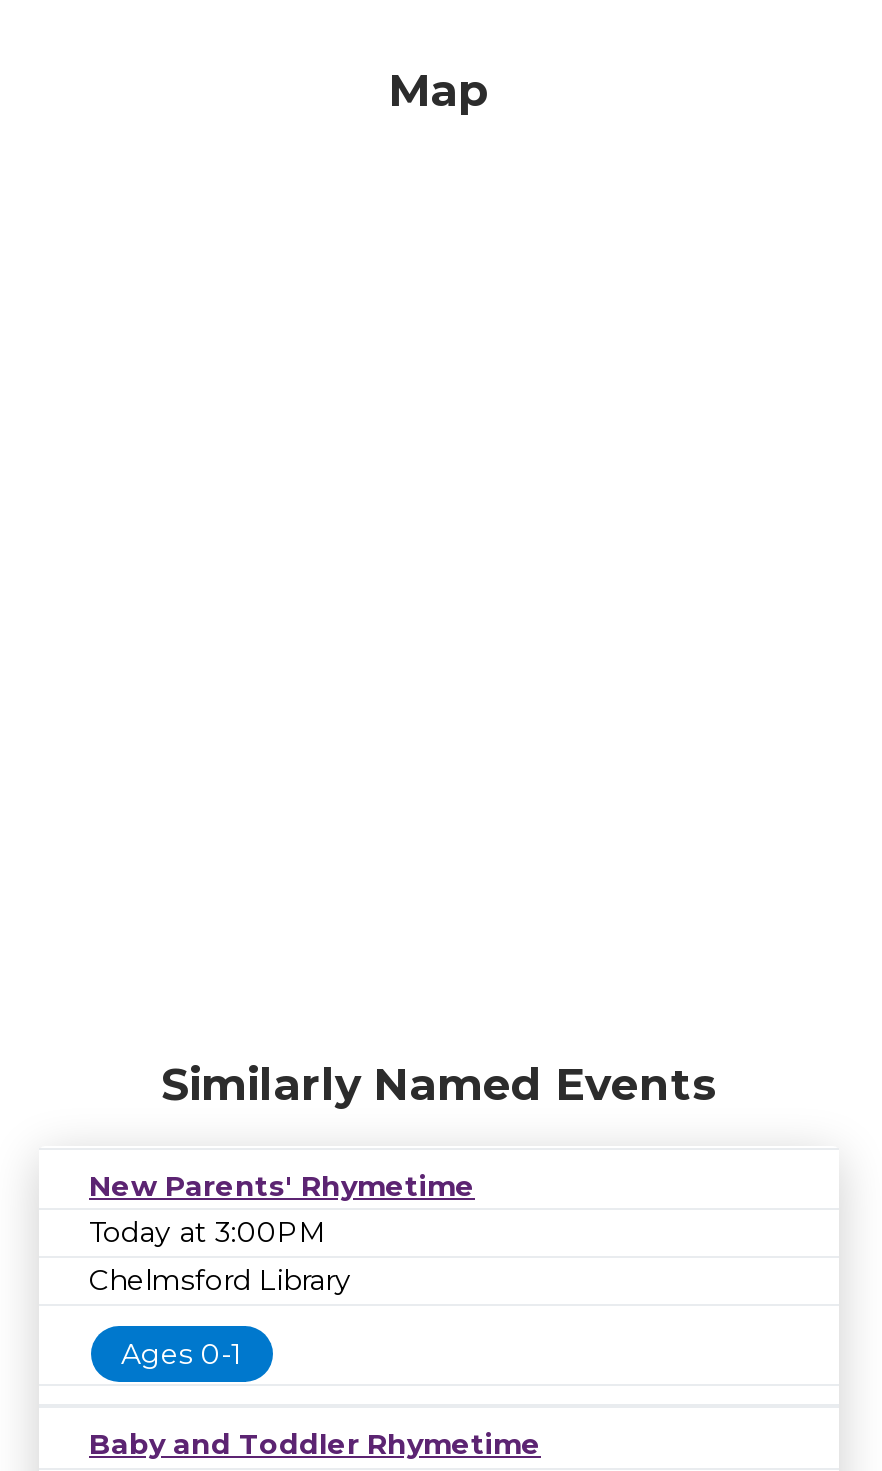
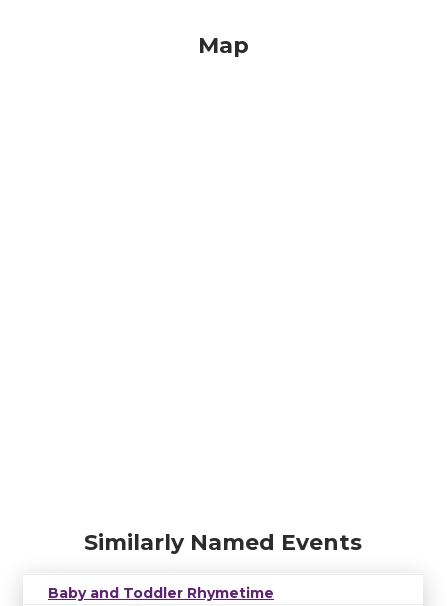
[89,1167,475,1373] New Parents' Rhymetime | Today at 3:00PM | Chelmsford Library | Ages 0-1 -> none

